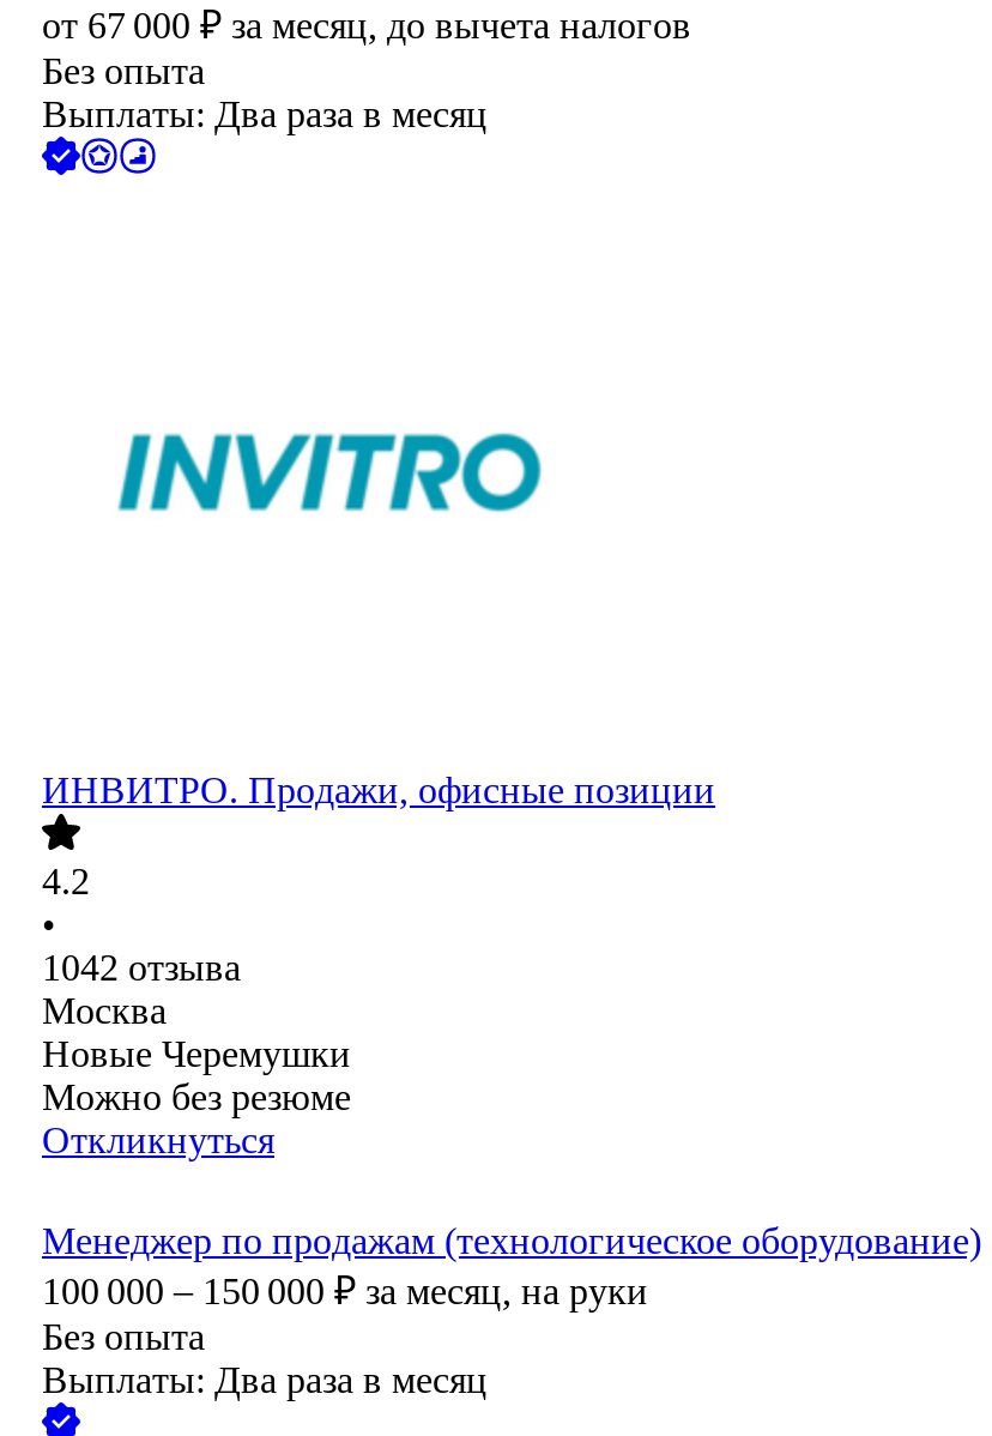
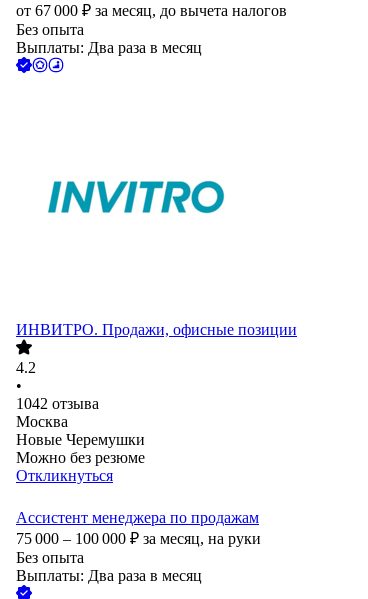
[42,1221,981,1313] Менеджер по продажам (технологическое оборудование) | 100 000 – 150 000 ₽ за месяц, на руки -> [16,509,261,547] Ассистент менеджера по продажам | 75 000 – 100 000 ₽ за месяц, на руки

